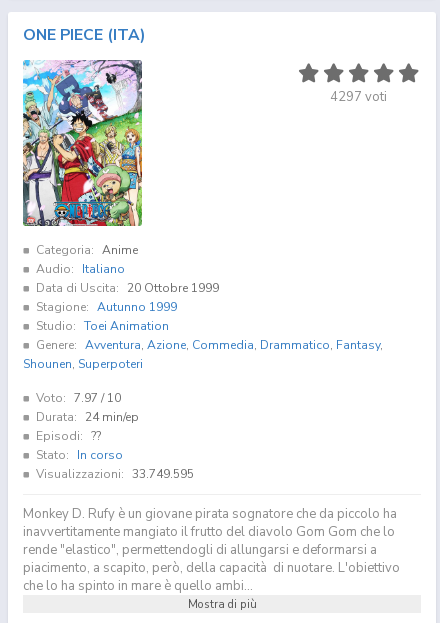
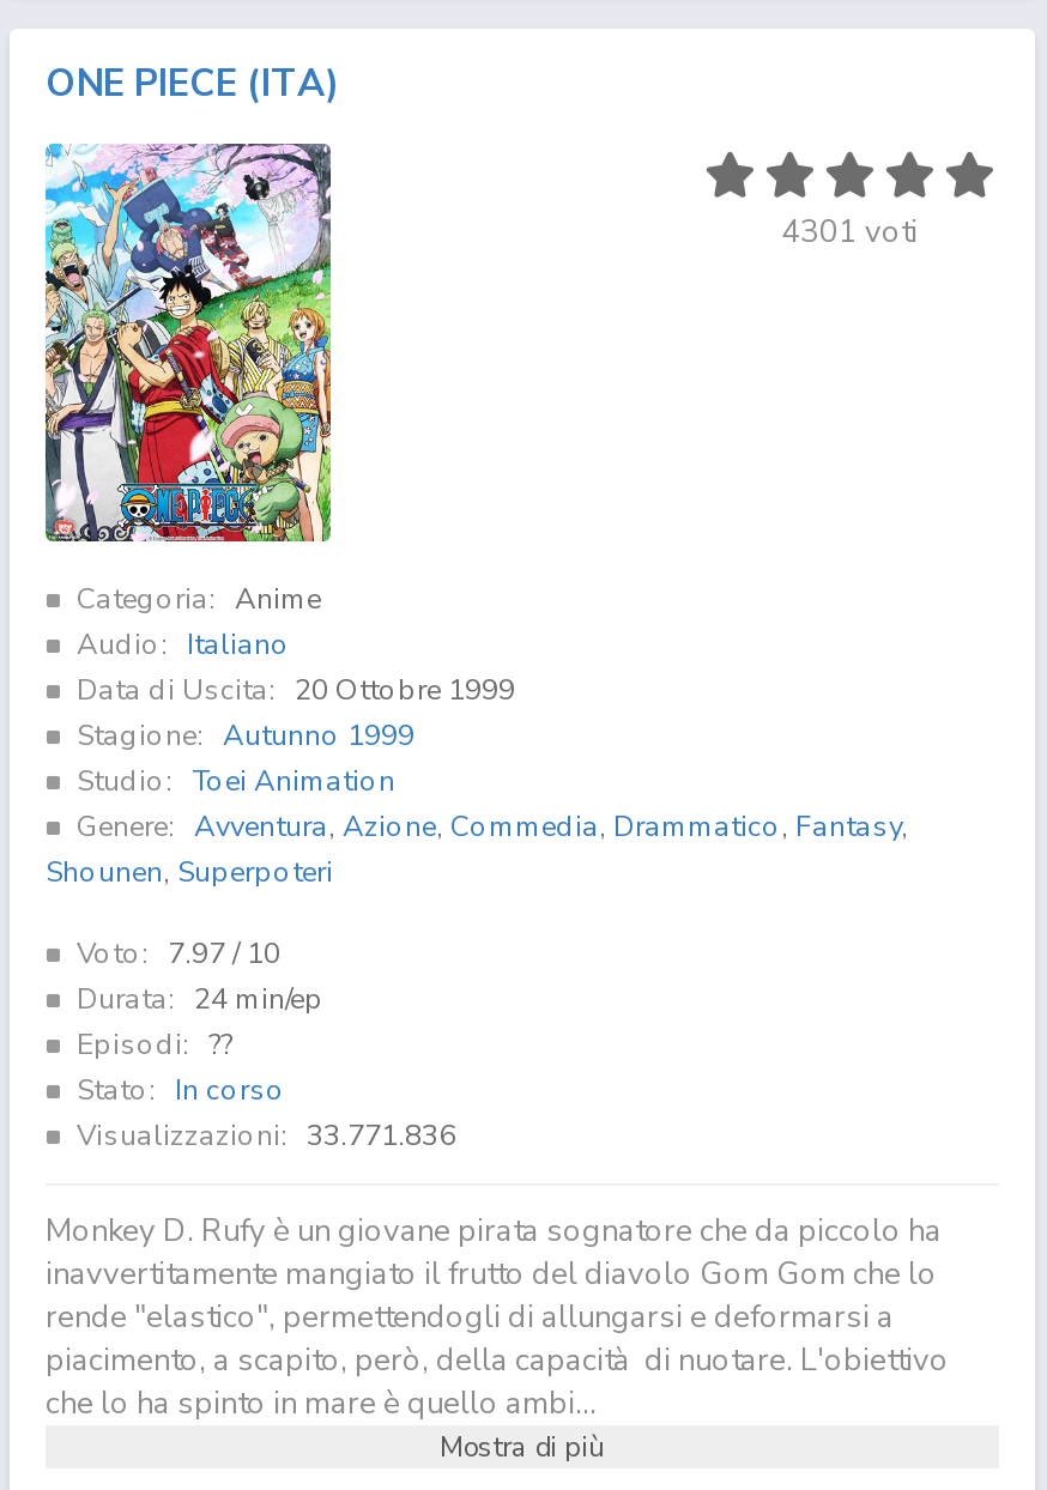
[330,88,387,106] 4297 voti -> [781,211,918,254] 4301 voti
[36,466,194,482] Visualizzazioni: 33.749.595 -> [77,1116,455,1154] Visualizzazioni: 33.771.836

